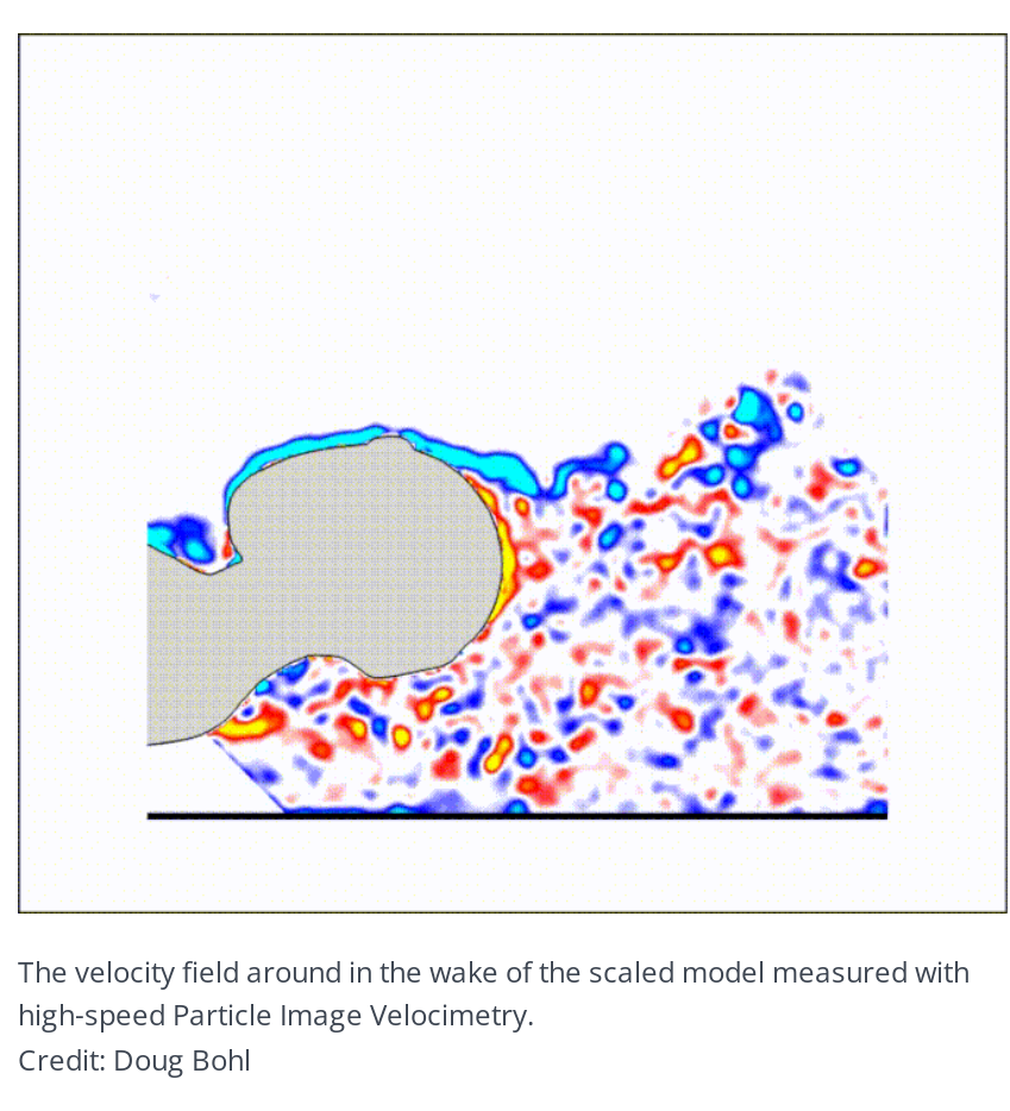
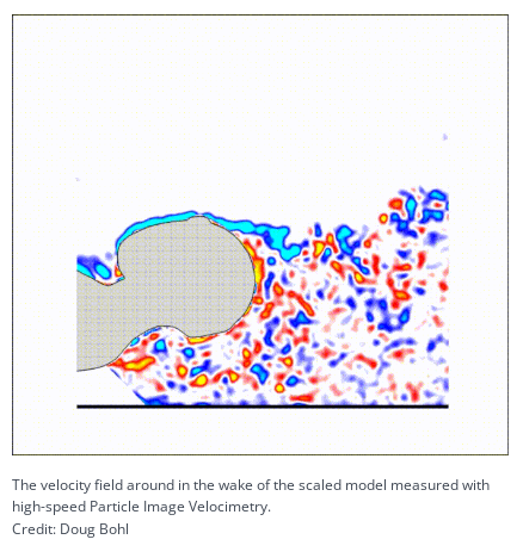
[146,369,891,816] [image] -> [76,184,450,407] [image]

